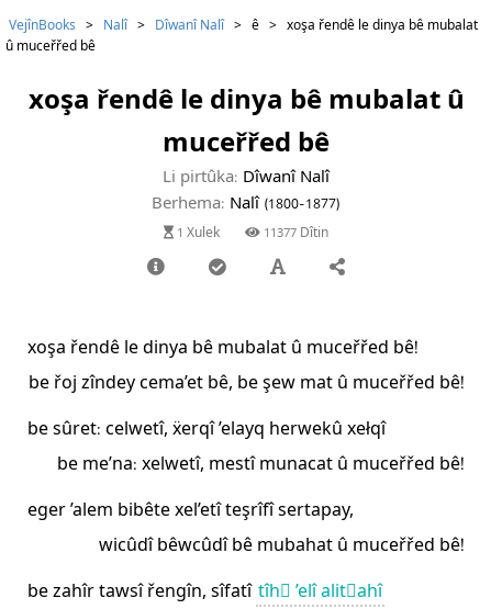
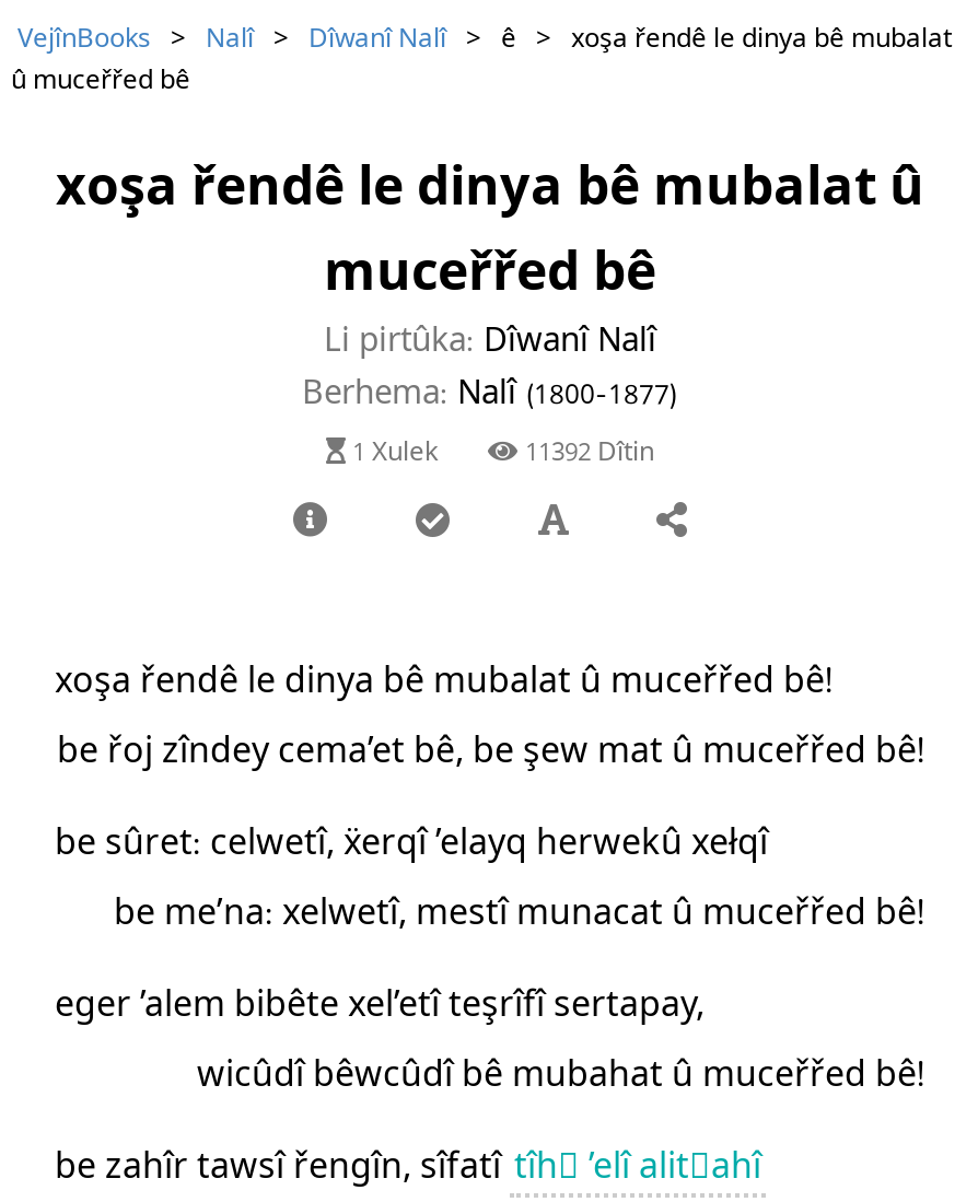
[174,222,328,243] 1 Xulek 11377 Dîtin -> [346,430,654,471] 1 Xulek 11392 Dîtin

